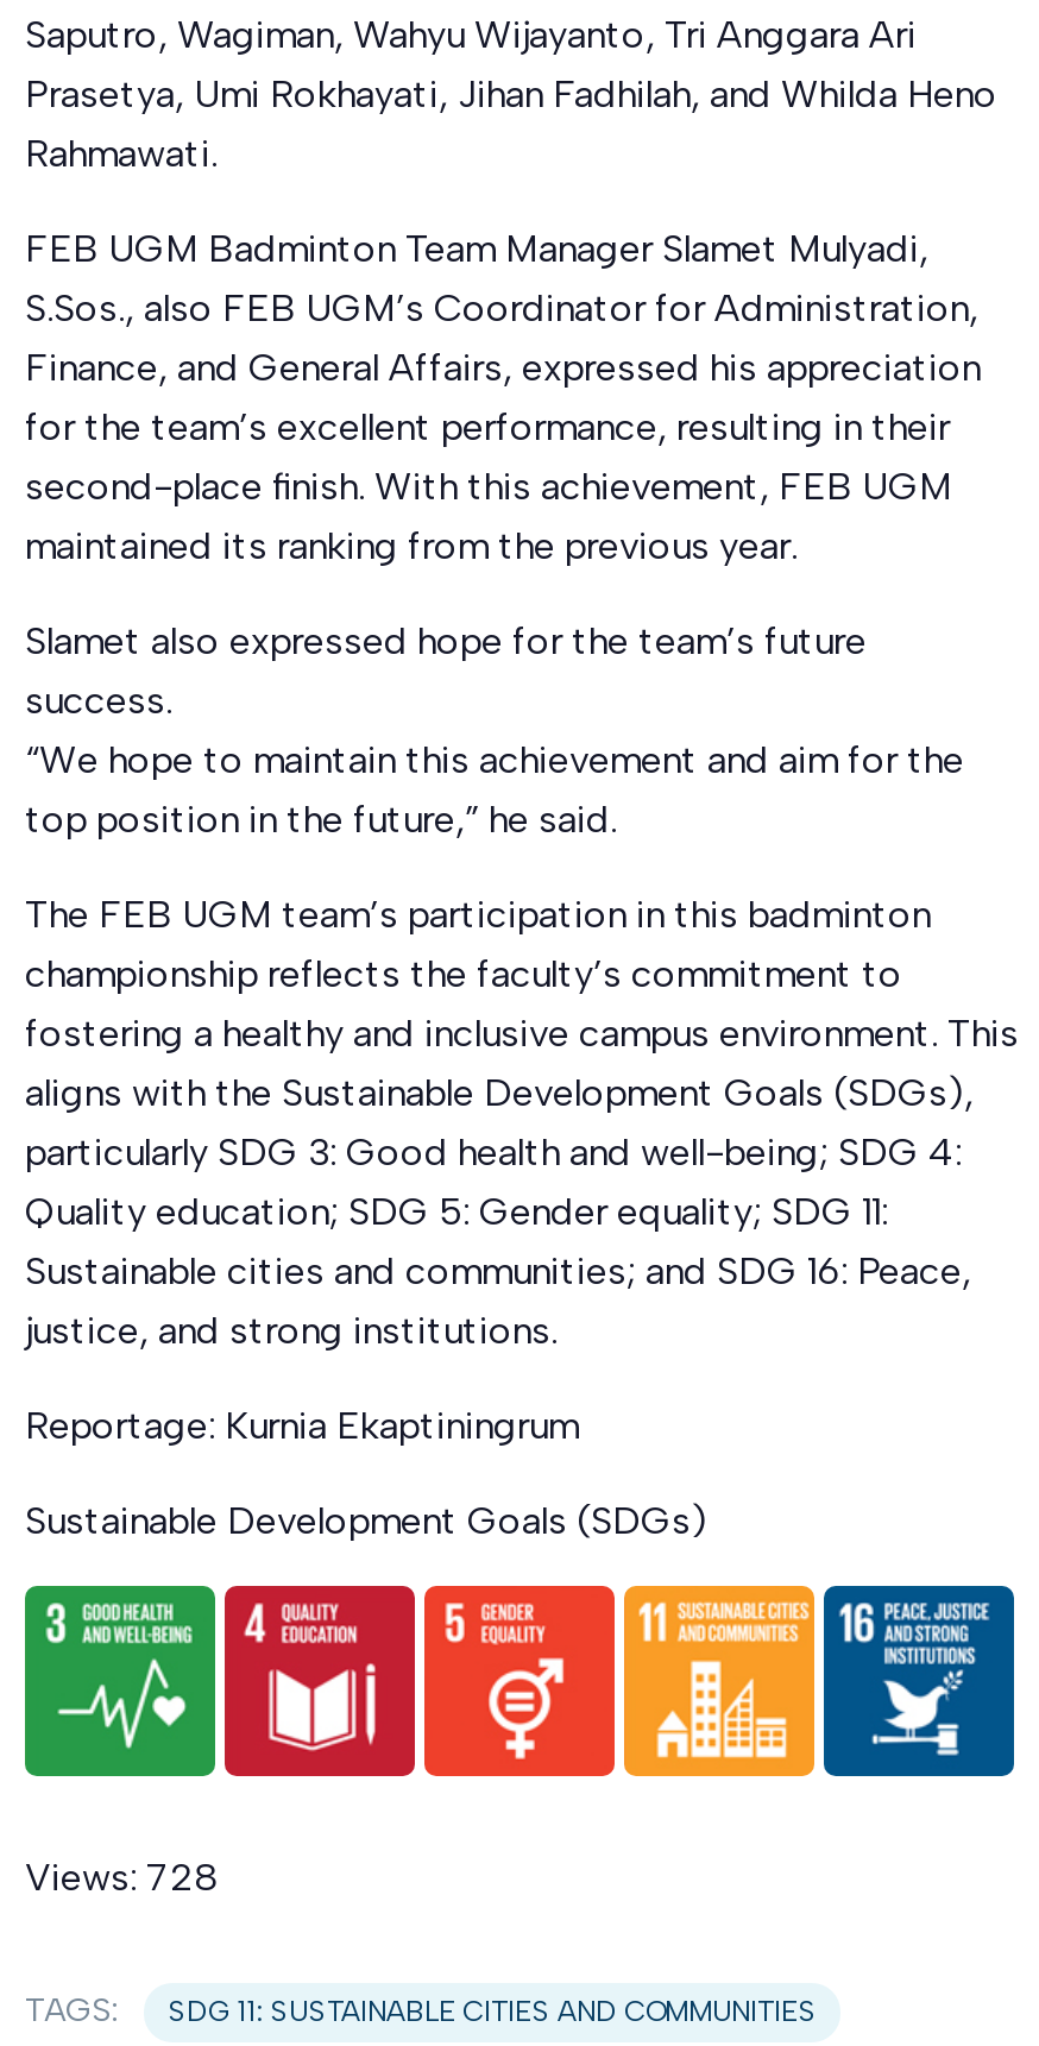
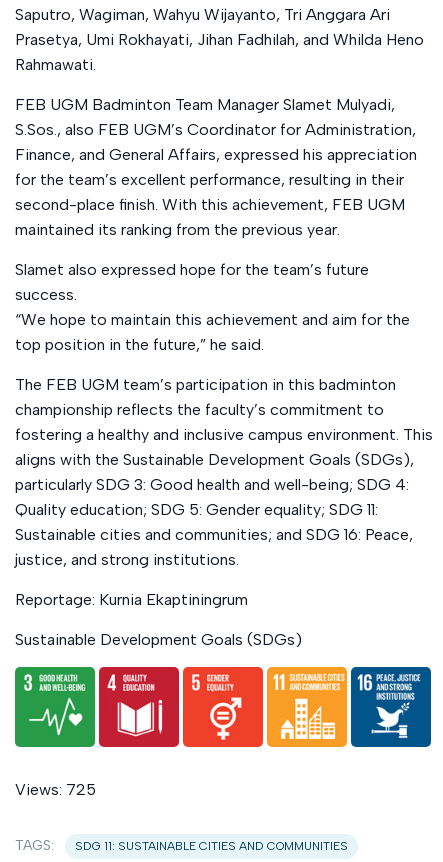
[25,1854,218,1899] Views: 728 -> [15,780,96,799] Views: 725

